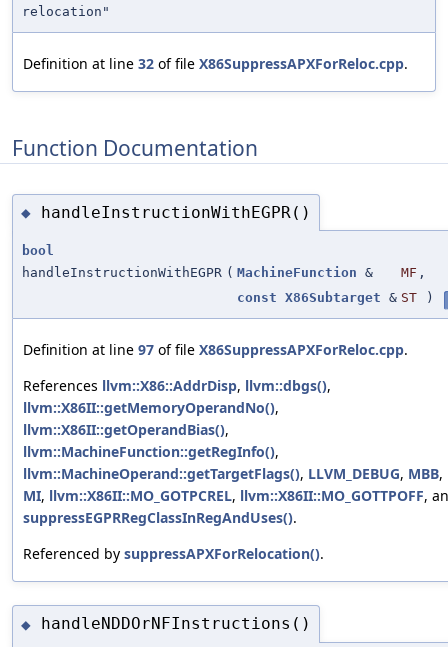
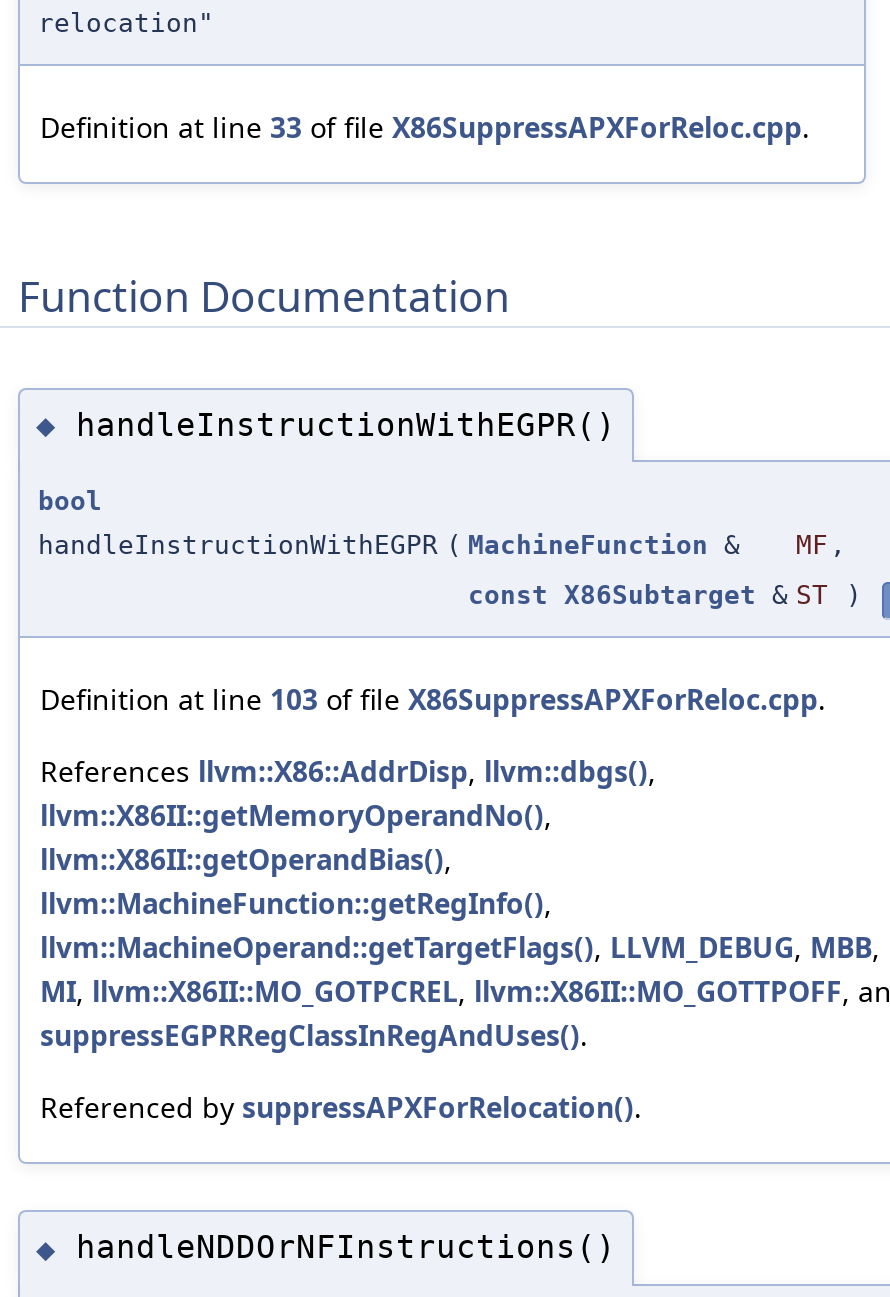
[23,54,408,73] Definition at line 32 of file X86SuppressAPXForReloc.cpp. -> [40,108,810,146] Definition at line 33 of file X86SuppressAPXForReloc.cpp.
[23,340,408,359] Definition at line 97 of file X86SuppressAPXForReloc.cpp. -> [40,680,826,718] Definition at line 103 of file X86SuppressAPXForReloc.cpp.

